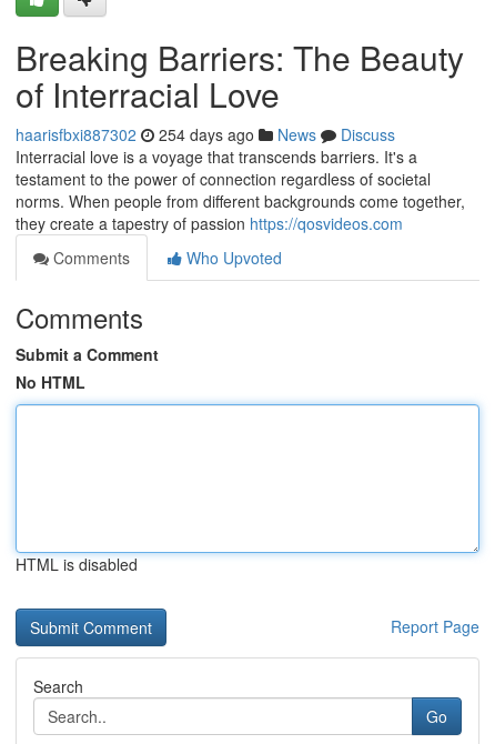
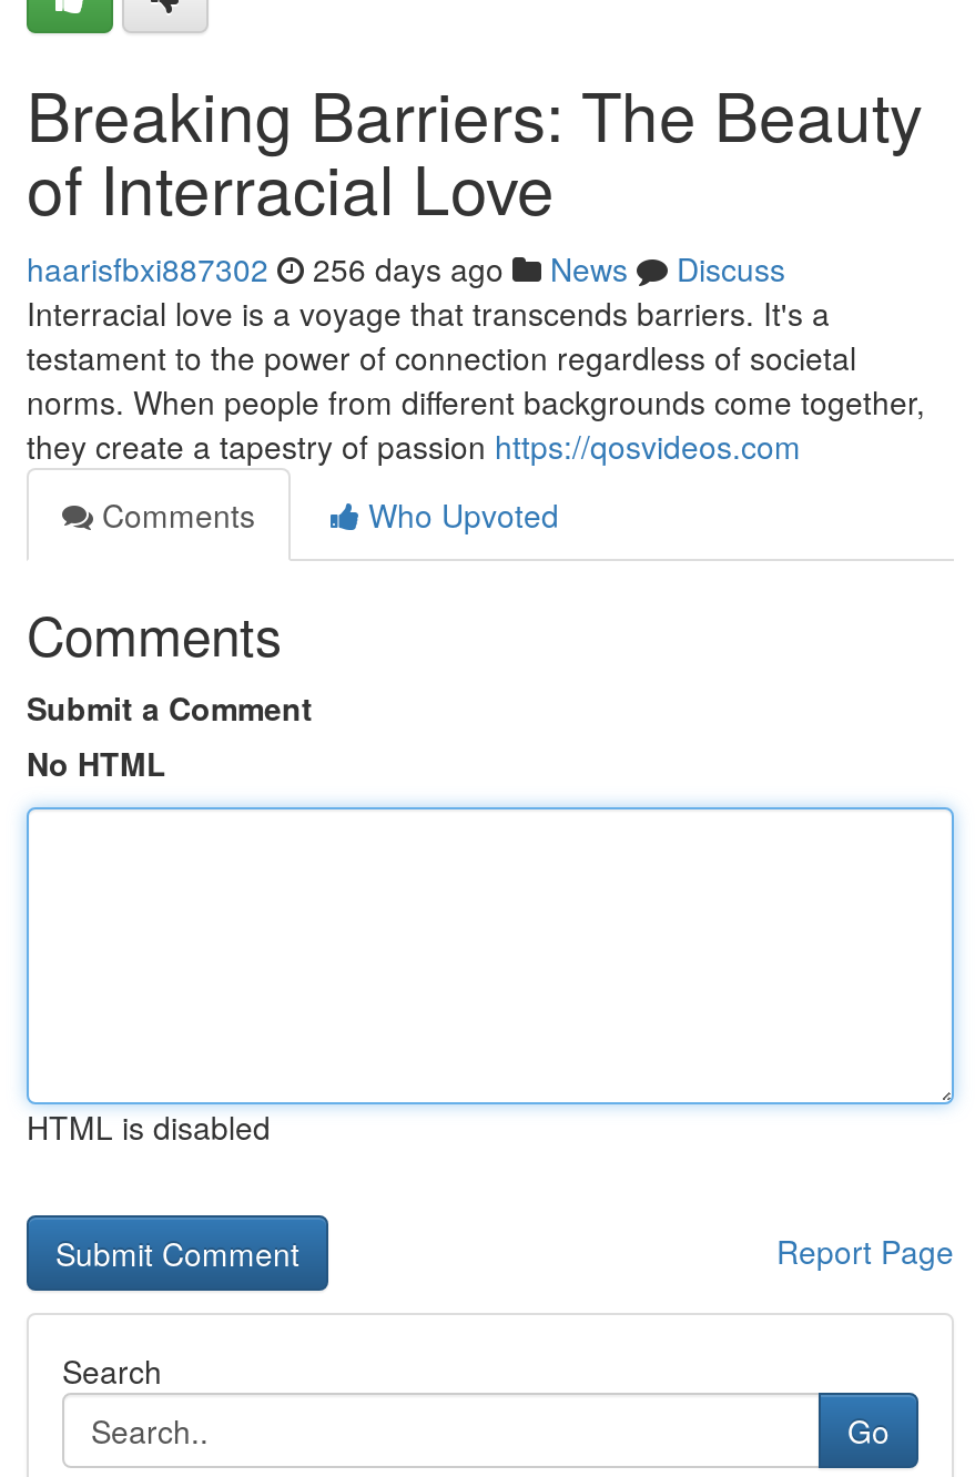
[16,123,395,145] haarisfbxi887302 254 days ago News Discuss -> [27,246,785,291] haarisfbxi887302 256 days ago News Discuss

